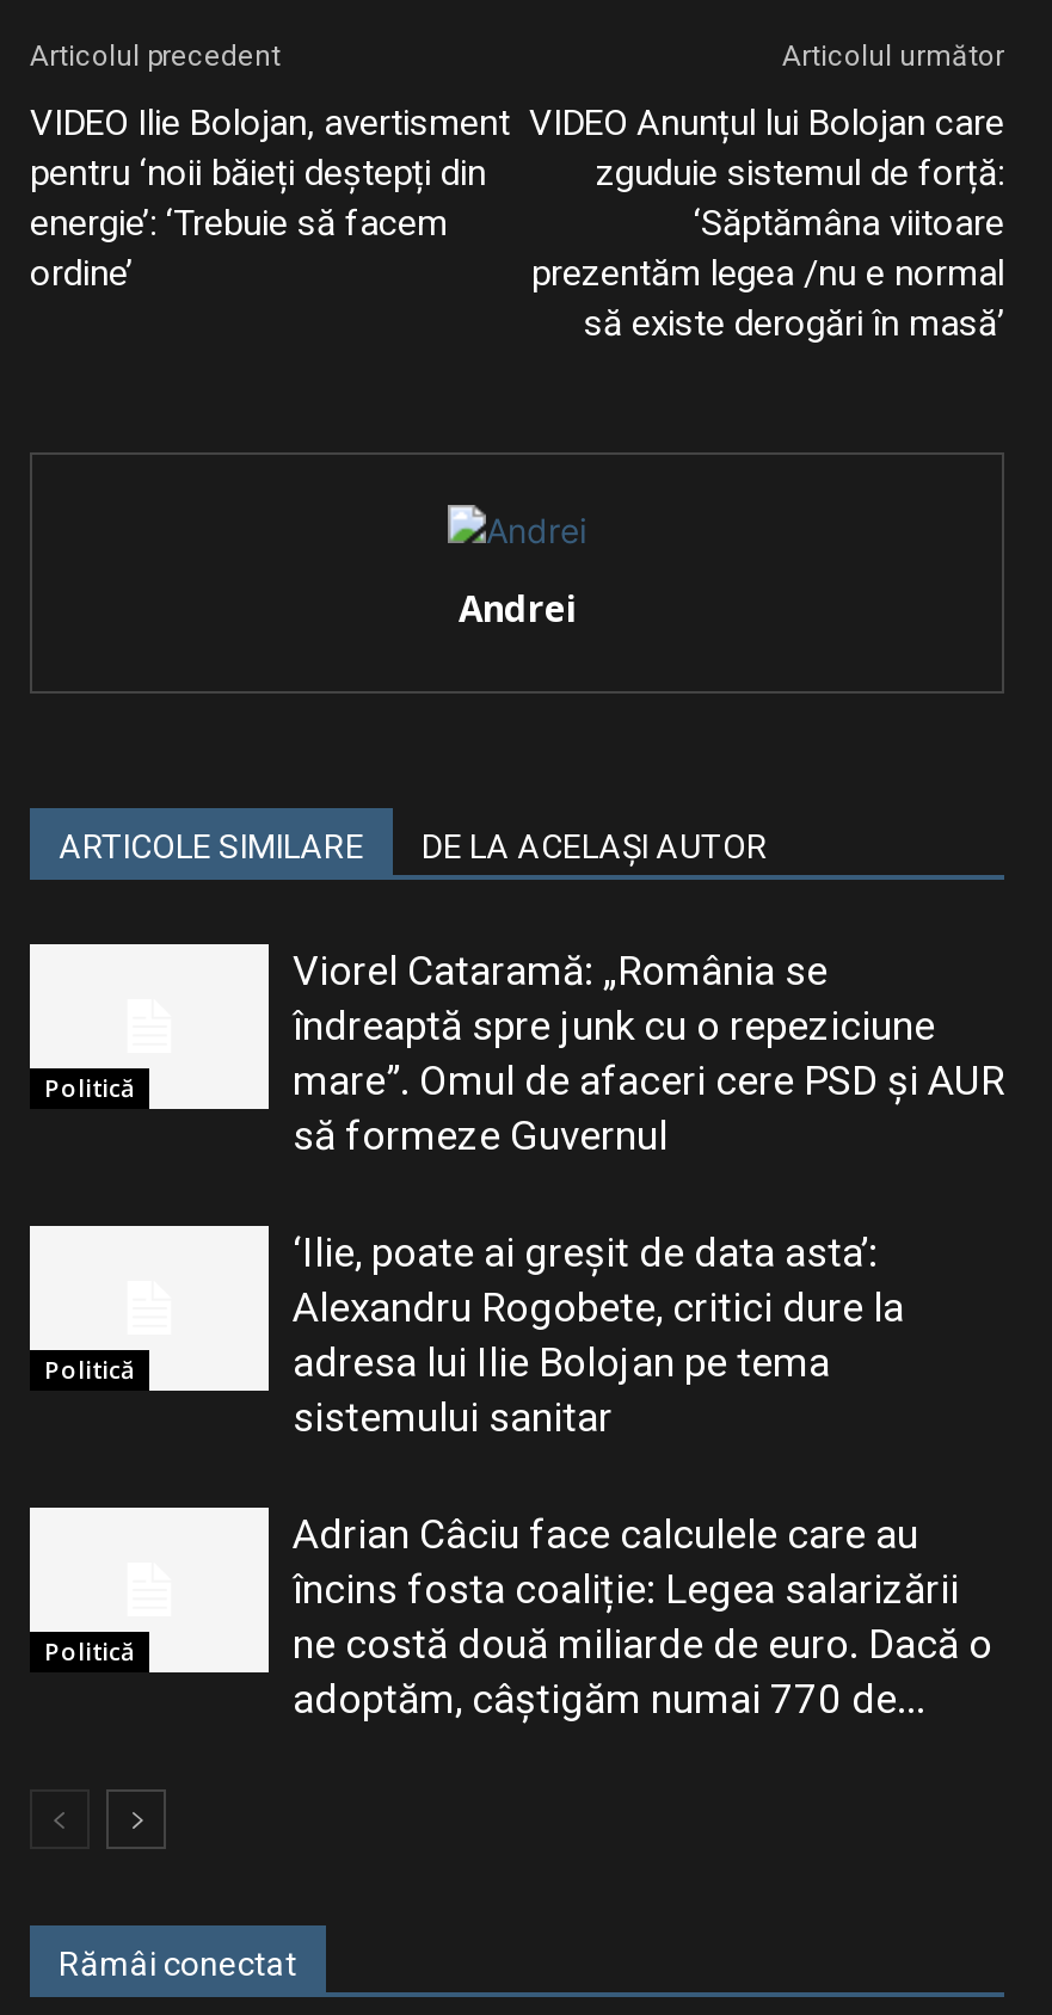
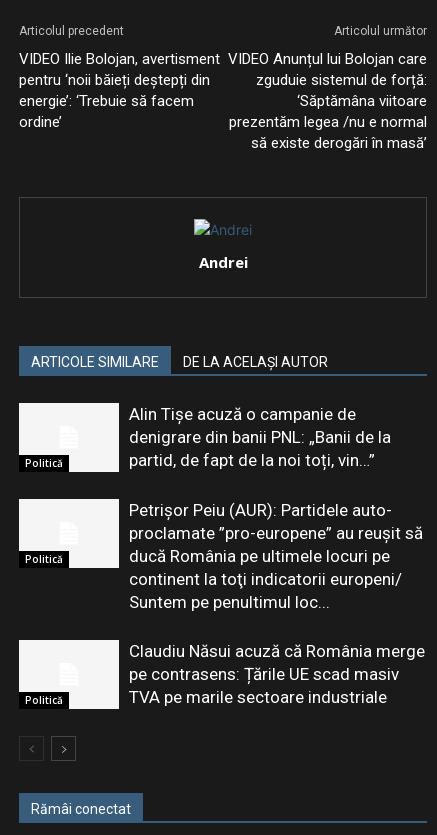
[293,947,1004,1159] Viorel Cataramă: „România se | îndreaptă spre junk cu o repeziciune | mare”. Omul de afaceri cere PSD și AUR | să formeze Guvernul -> [129,404,391,470] Alin Tișe acuză o campanie de | denigrare din banii PNL: „Banii de la | partid, de fapt de la noi toți, vin…”
[293,1228,904,1441] ‘Ilie, poate ai greşit de data asta’: | Alexandru Rogobete, critici dure la | adresa lui Ilie Bolojan pe tema | sistemului sanitar -> [129,500,423,612] Petrişor Peiu (AUR): Partidele auto- | proclamate ”pro-europene” au reuşit să | ducă România pe ultimele locuri pe | continent la toţi indicatorii europeni/ | Suntem pe penultimul loc...
[293,1510,992,1723] Adrian Câciu face calculele care au | încins fosta coaliție: Legea salarizării | ne costă două miliarde de euro. Dacă o | adoptăm, câștigăm numai 770 de... -> [129,641,425,707] Claudiu Năsui acuză că România merge | pe contrasens: Țările UE scad masiv | TVA pe marile sectoare industriale

